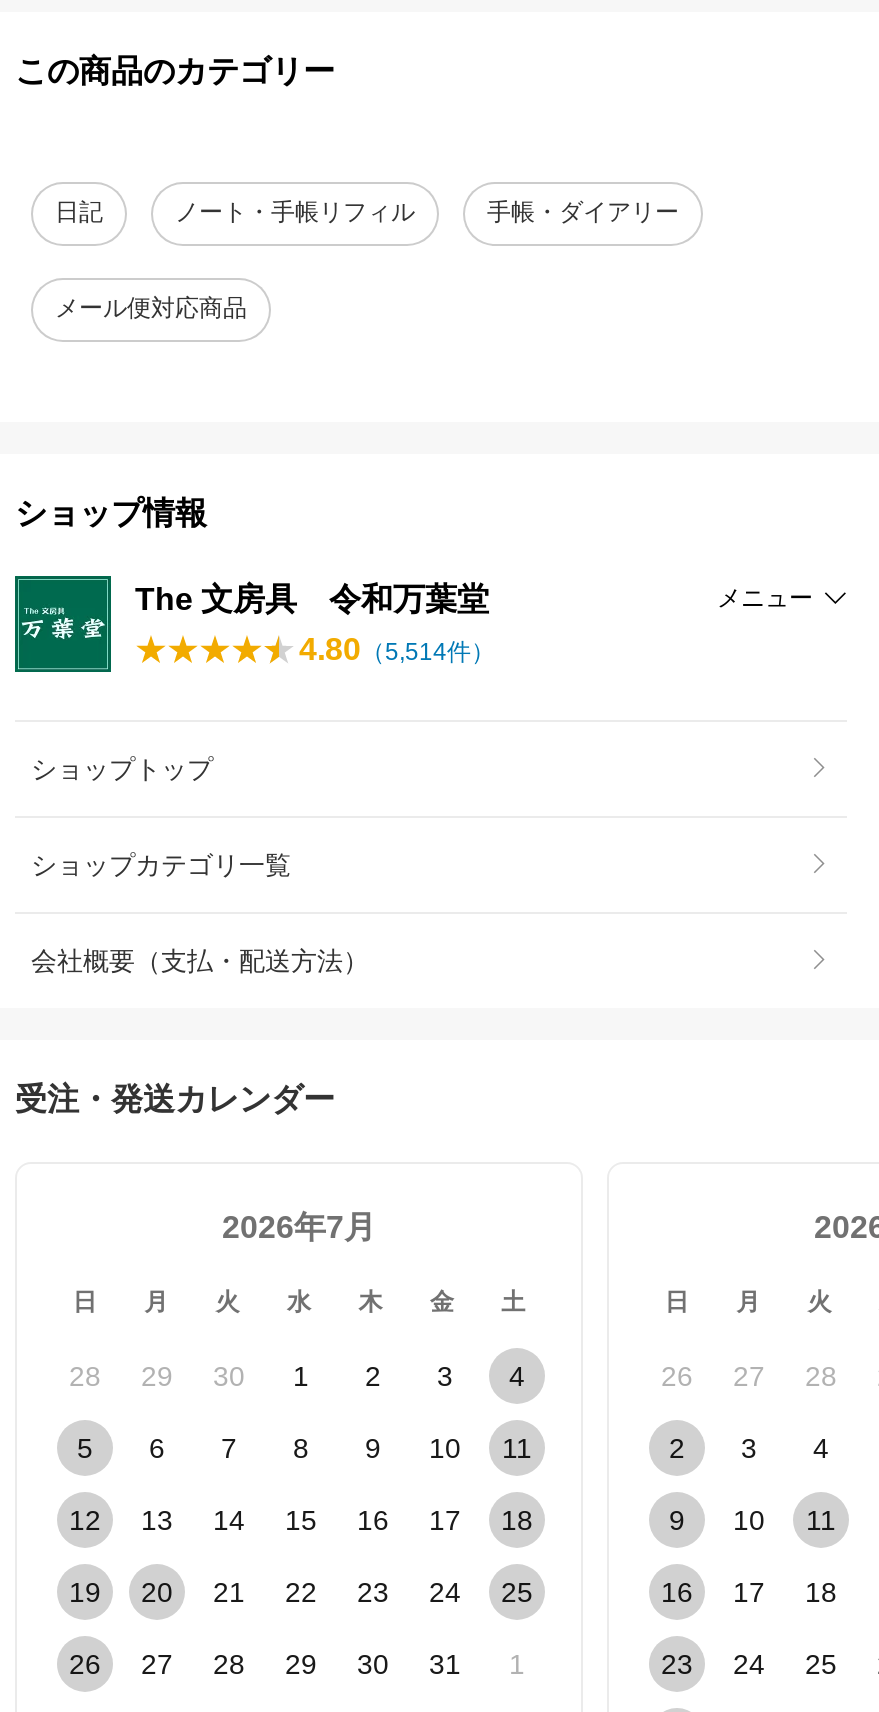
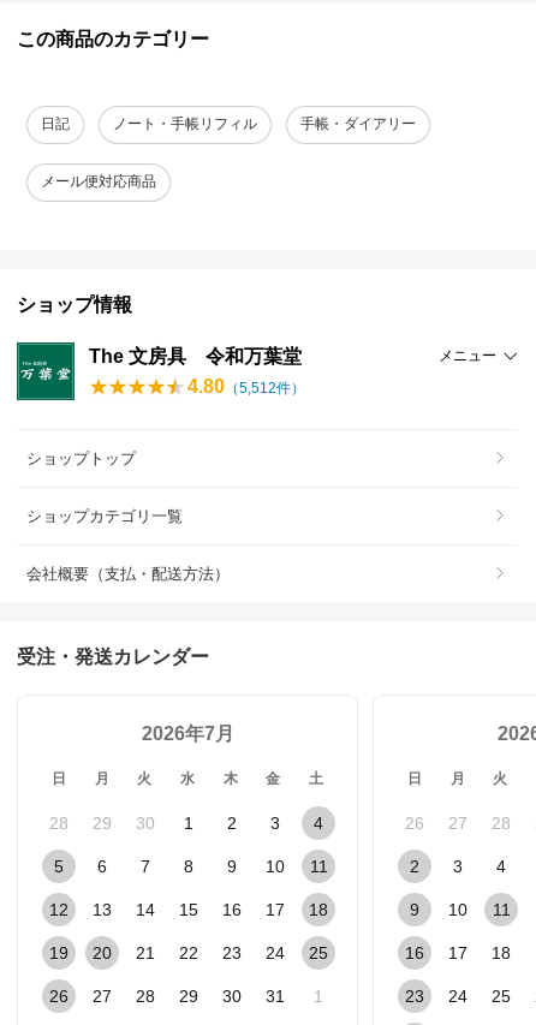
[299,632,495,666] 4.80（5,514件） -> [187,376,305,396] 4.80（5,512件）

